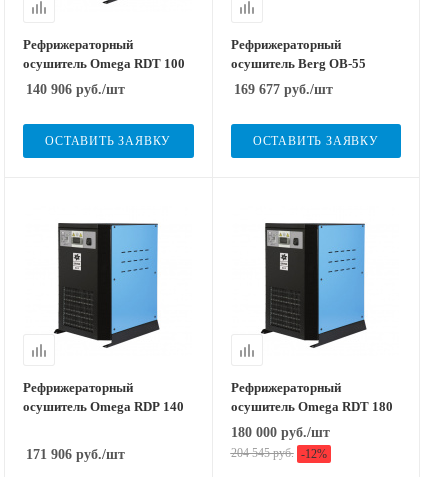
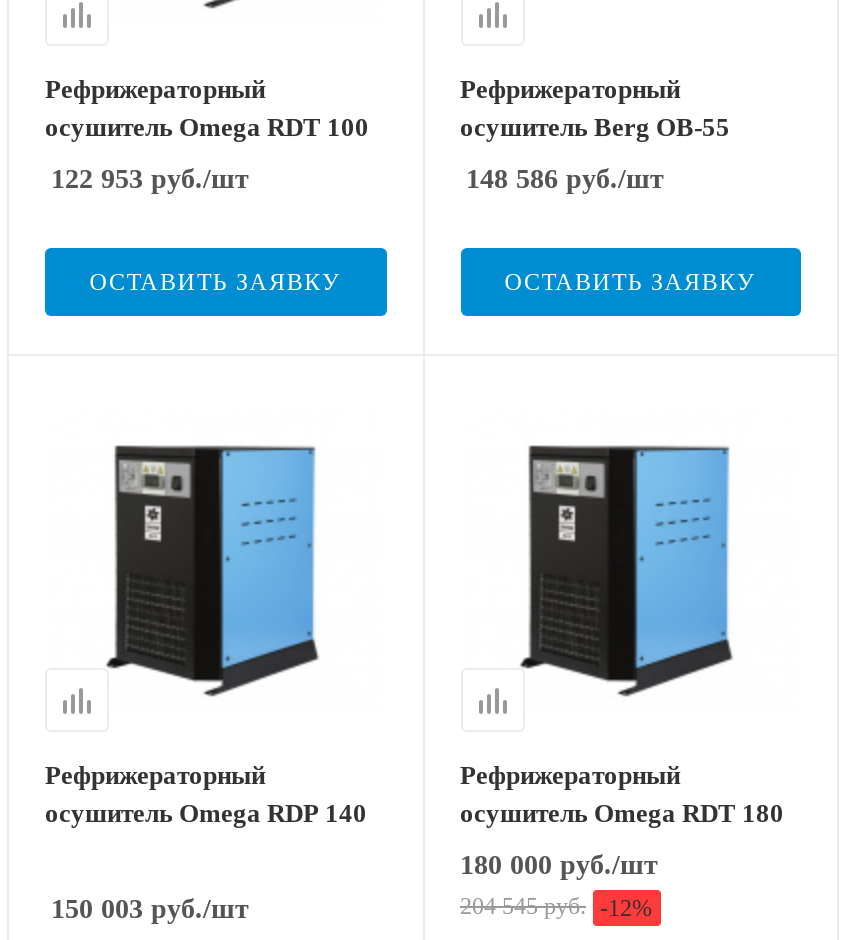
[26,81,125,96] 140 906 руб./шт -> [51,163,249,193] 122 953 руб./шт
[233,81,332,96] 169 677 руб./шт -> [466,163,664,193] 148 586 руб./шт
[26,447,125,462] 171 906 руб./шт -> [51,894,249,924] 150 003 руб./шт

